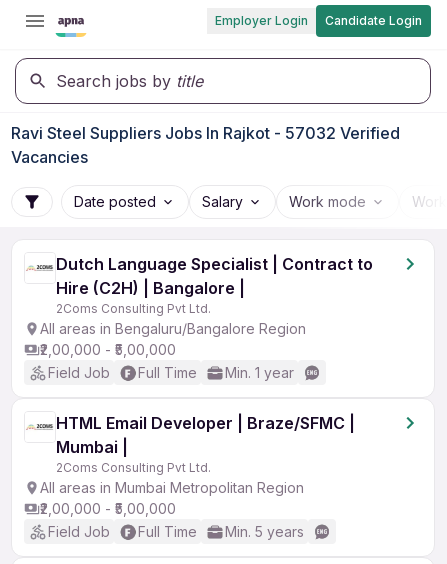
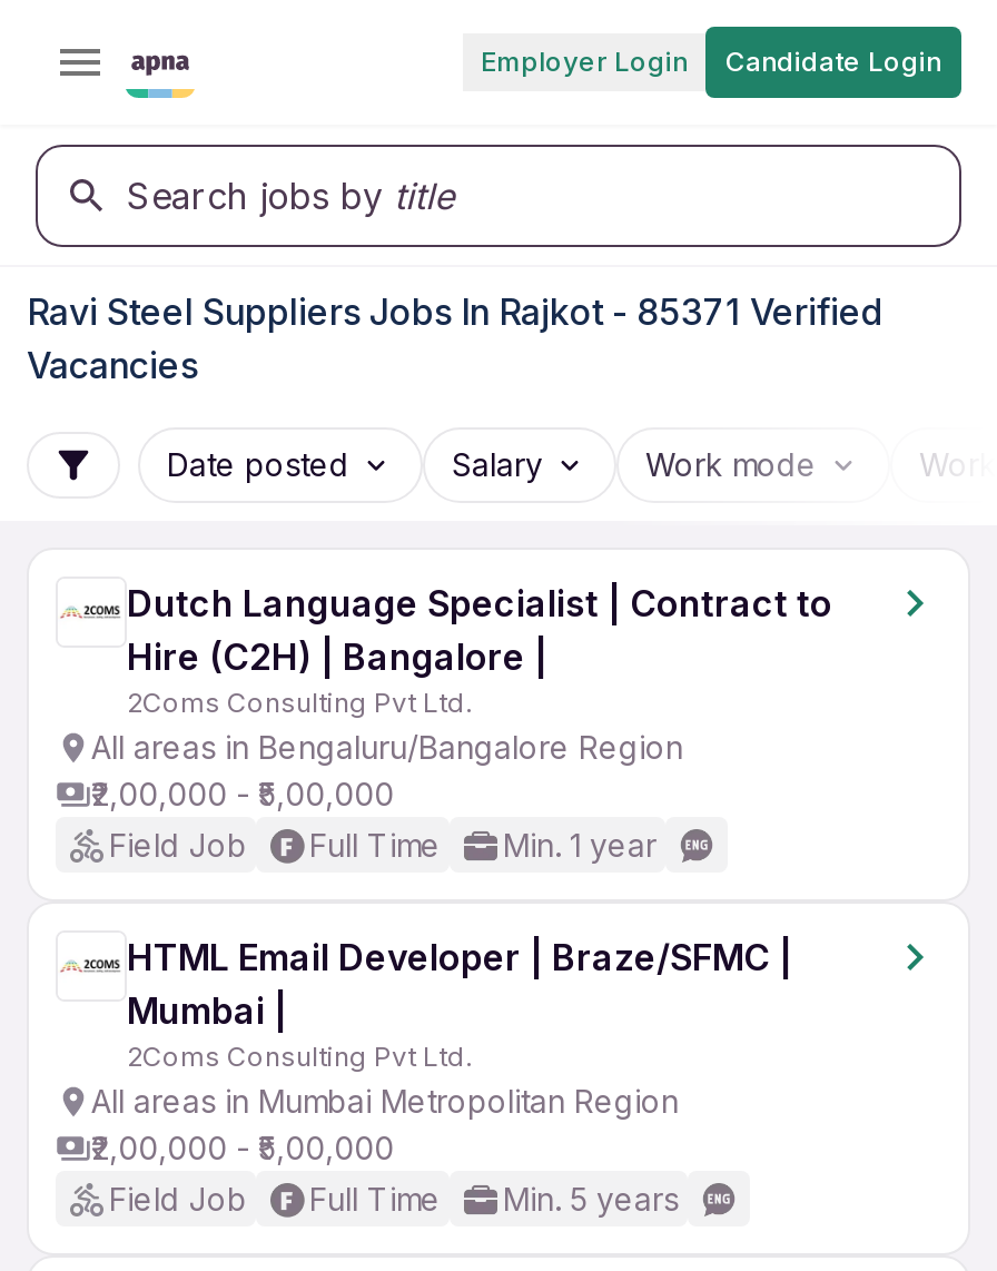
[11,123,400,143] Ravi Steel Suppliers Jobs In Rajkot - 57032 Verified -> [27,289,884,334] Ravi Steel Suppliers Jobs In Rajkot - 85371 Verified

